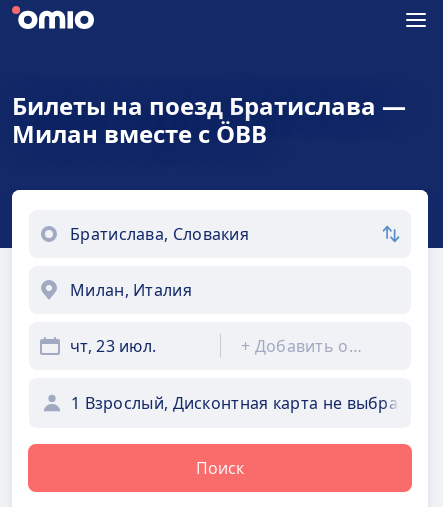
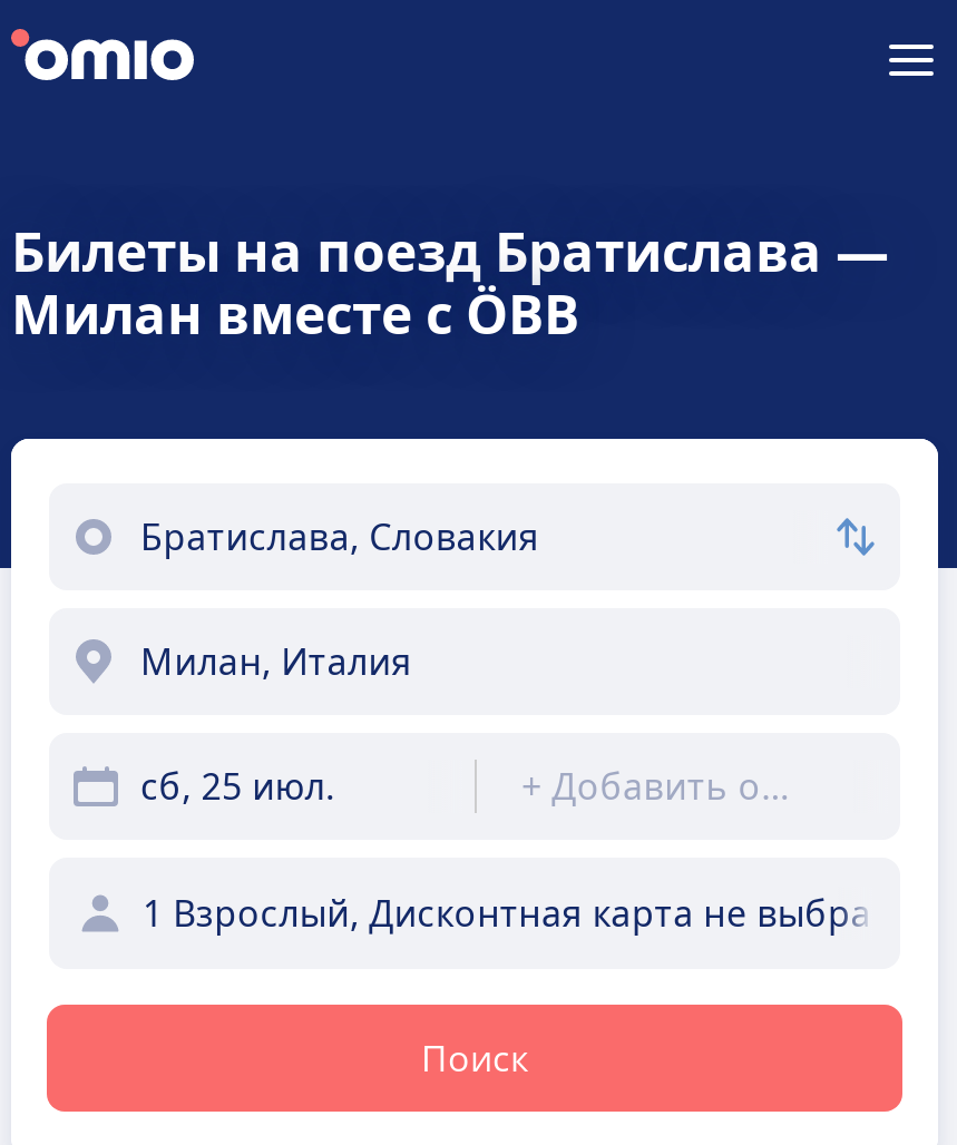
[70,335,156,357] чт, 23 июл. -> [140,762,335,811] сб, 25 июл.

